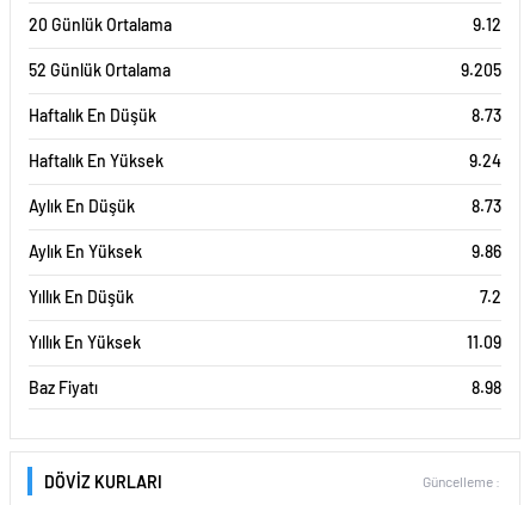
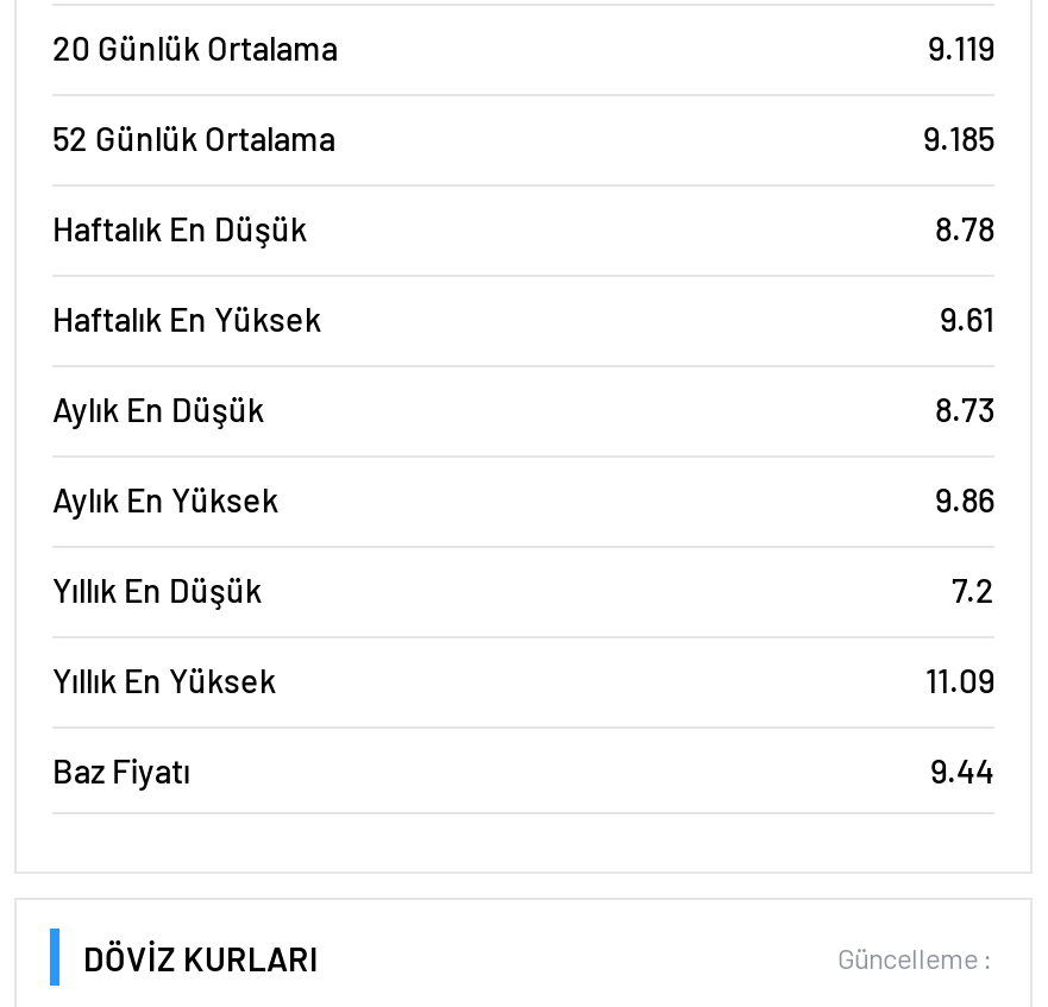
[473,14,501,35] 9.12 -> [928,27,994,68] 9.119
[461,60,501,80] 9.205 -> [923,118,994,158] 9.185
[472,105,501,125] 8.73 -> [935,208,994,248] 8.78
[469,150,501,171] 9.24 -> [940,298,994,339] 9.61
[472,377,501,398] 8.98 -> [930,750,994,791] 9.44

